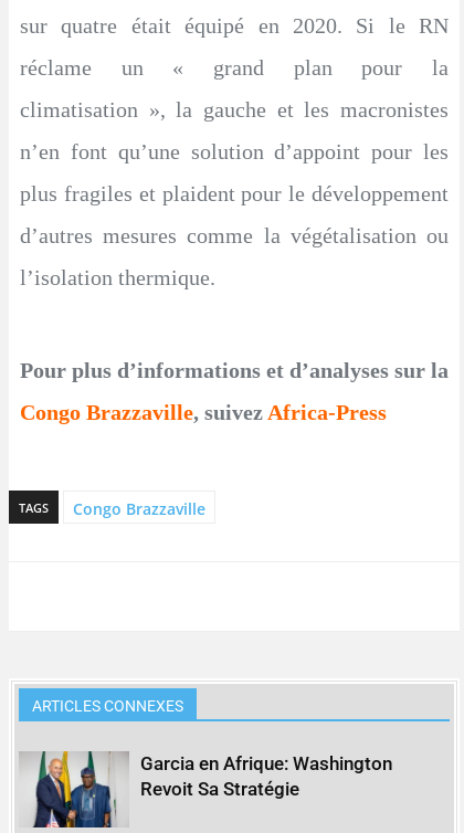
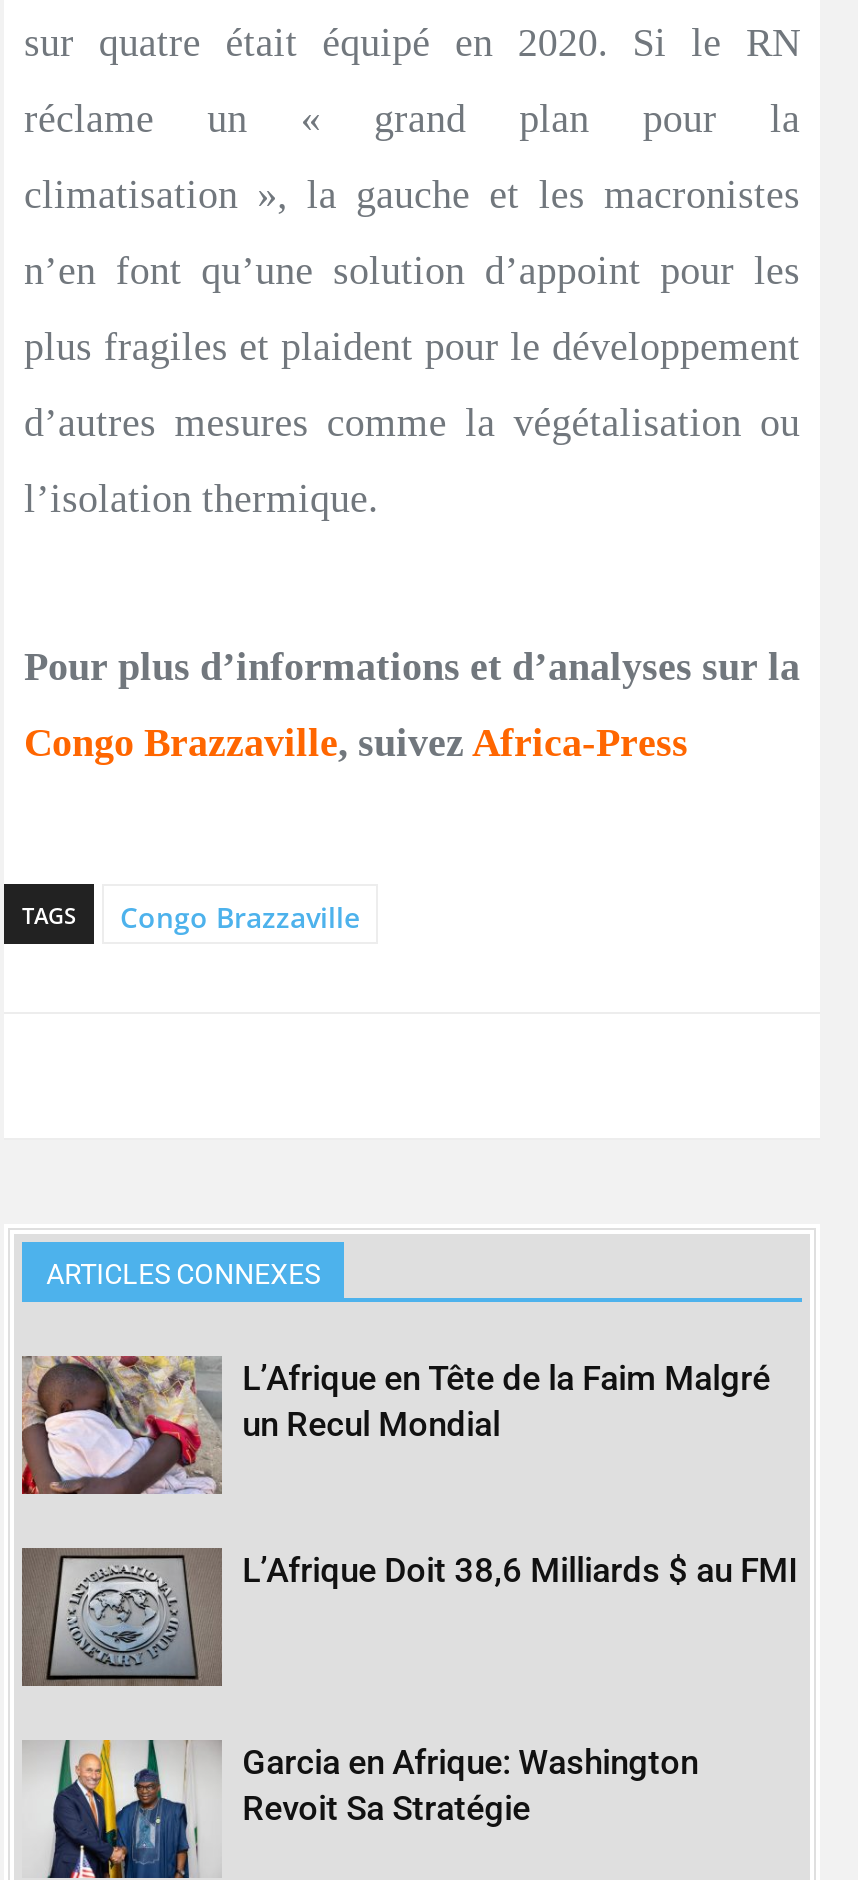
none -> [20,1354,770,1496] [image] | L’Afrique en Tête de la Faim Malgré | un Recul Mondial
none -> [20,1546,798,1688] [image] | L’Afrique Doit 38,6 Milliards $ au FMI

